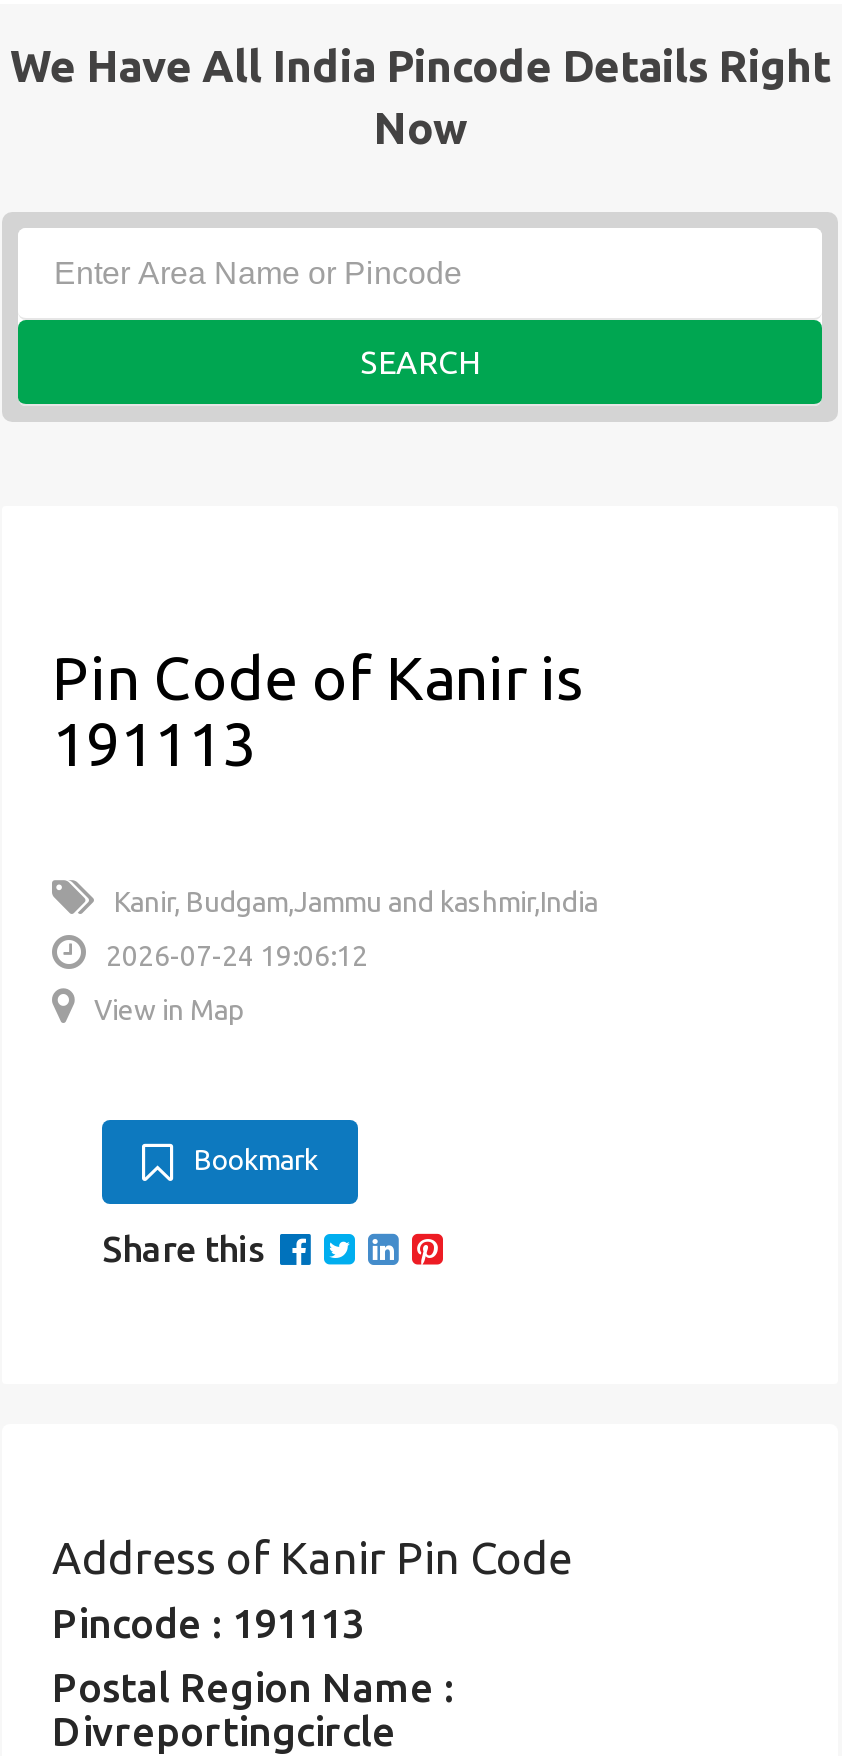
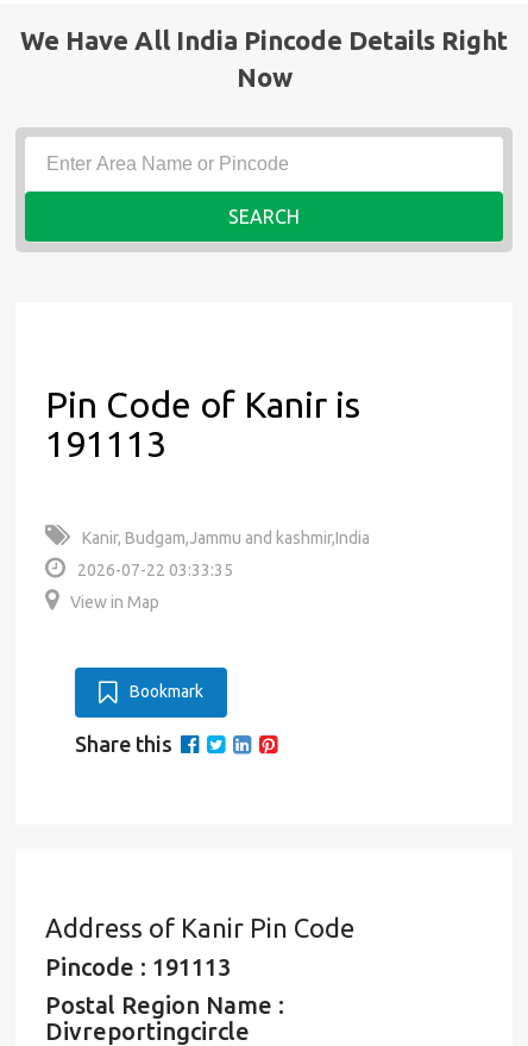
[106,940,368,972] 2026-07-24 19:06:12 -> [77,560,233,580] 2026-07-22 03:33:35

